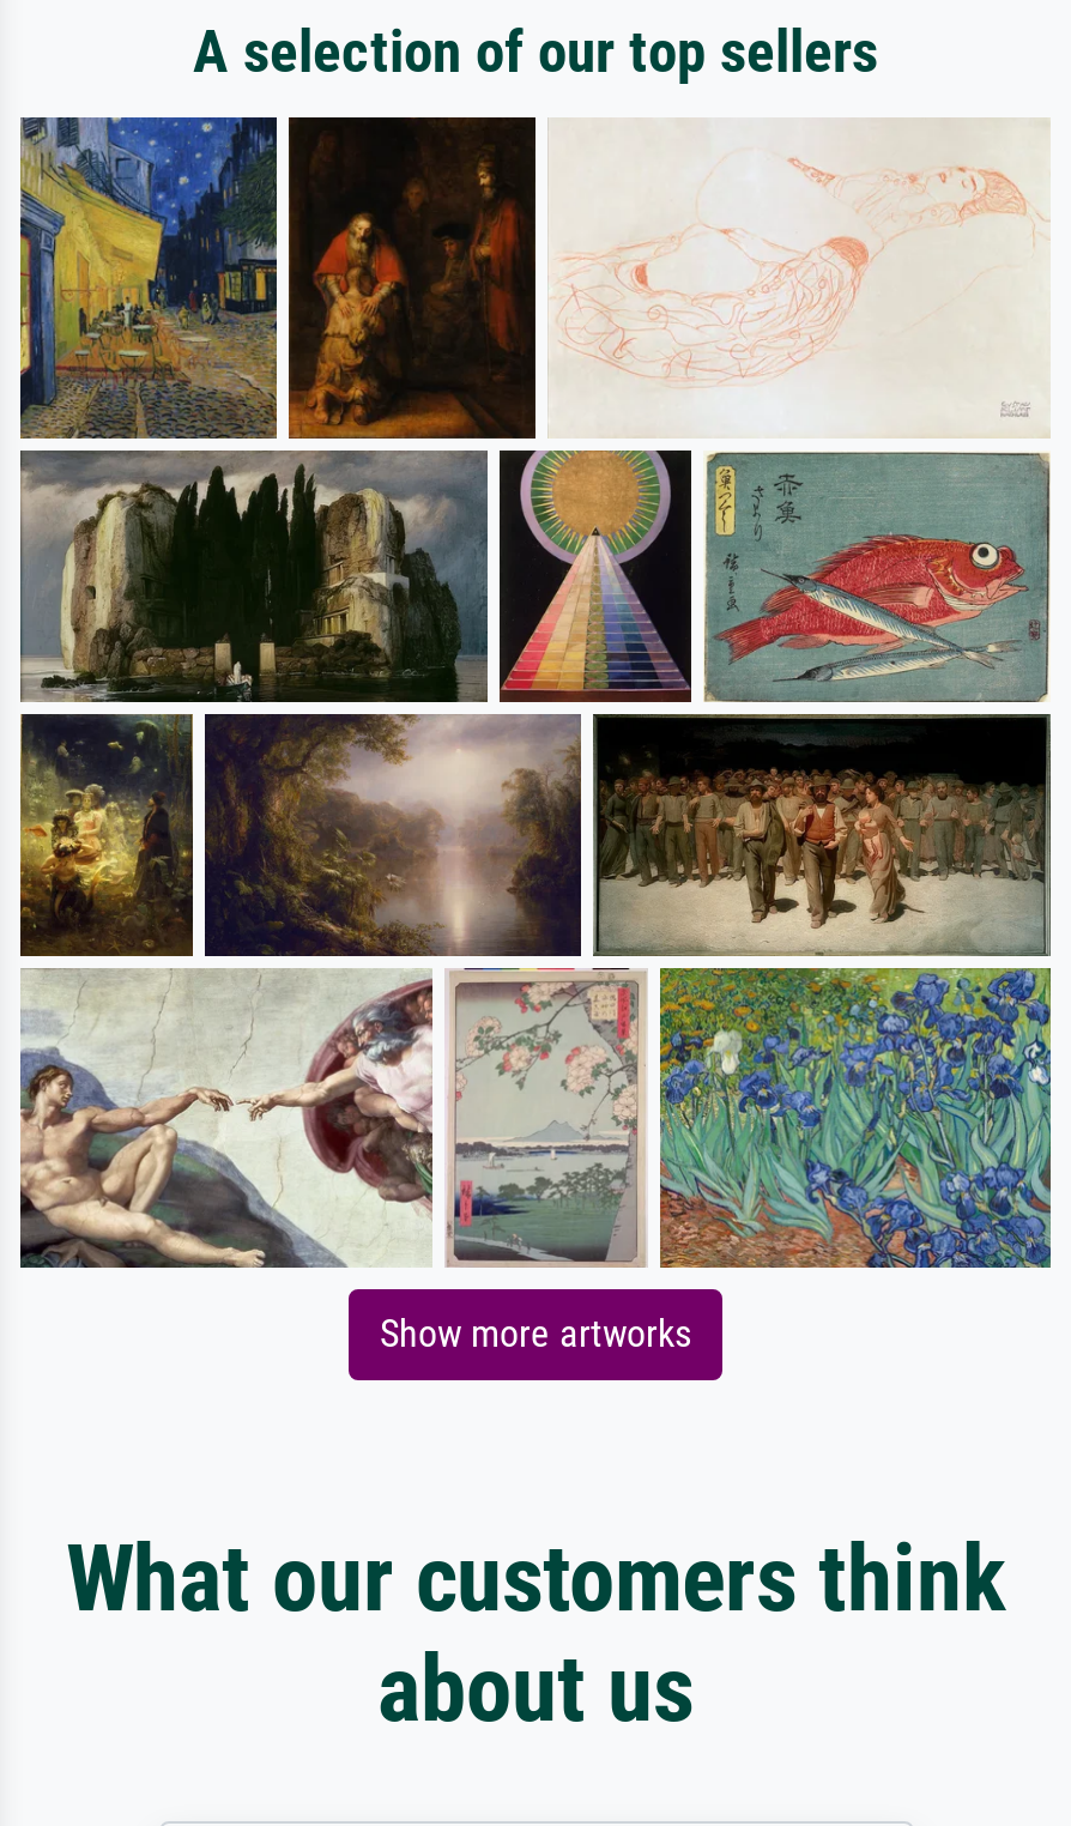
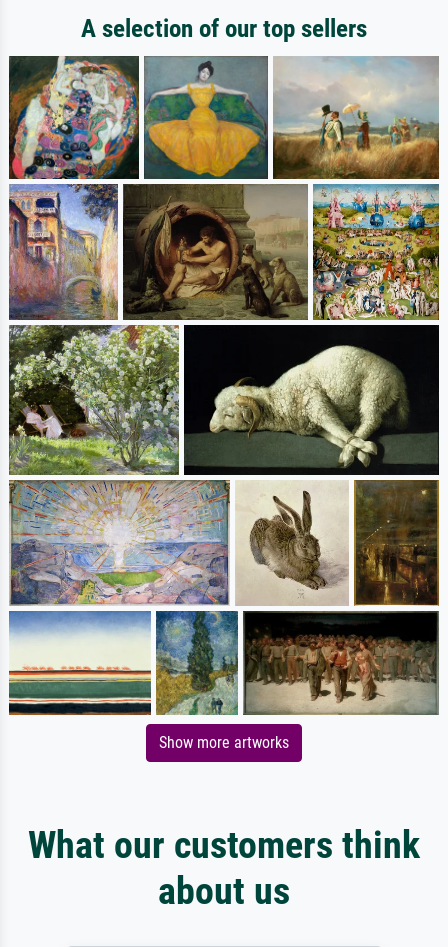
[18,114,1051,1269] [image] -> [8,55,440,716] [image]

